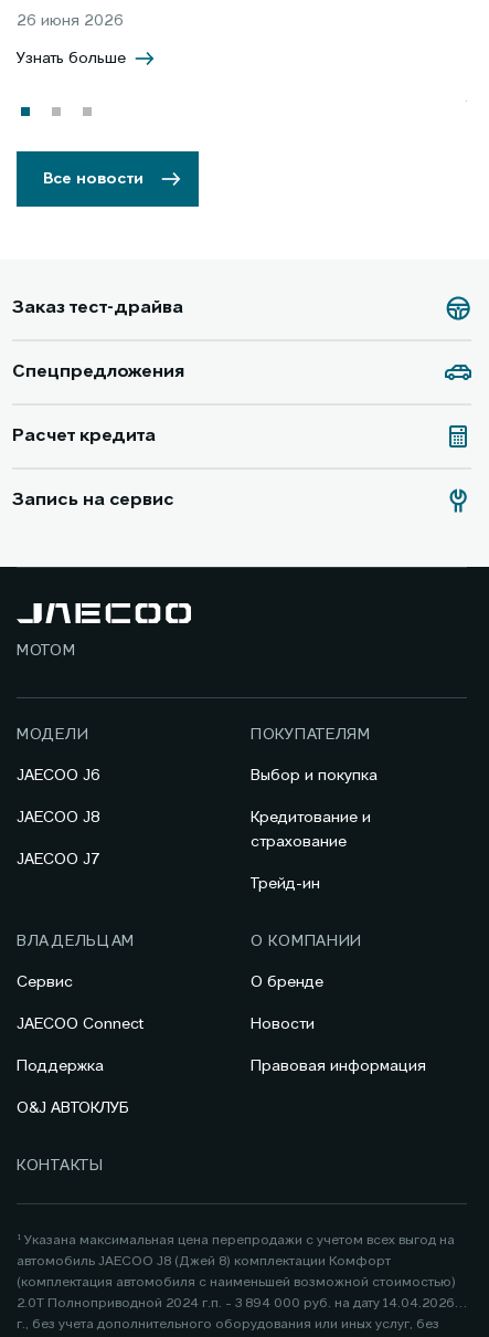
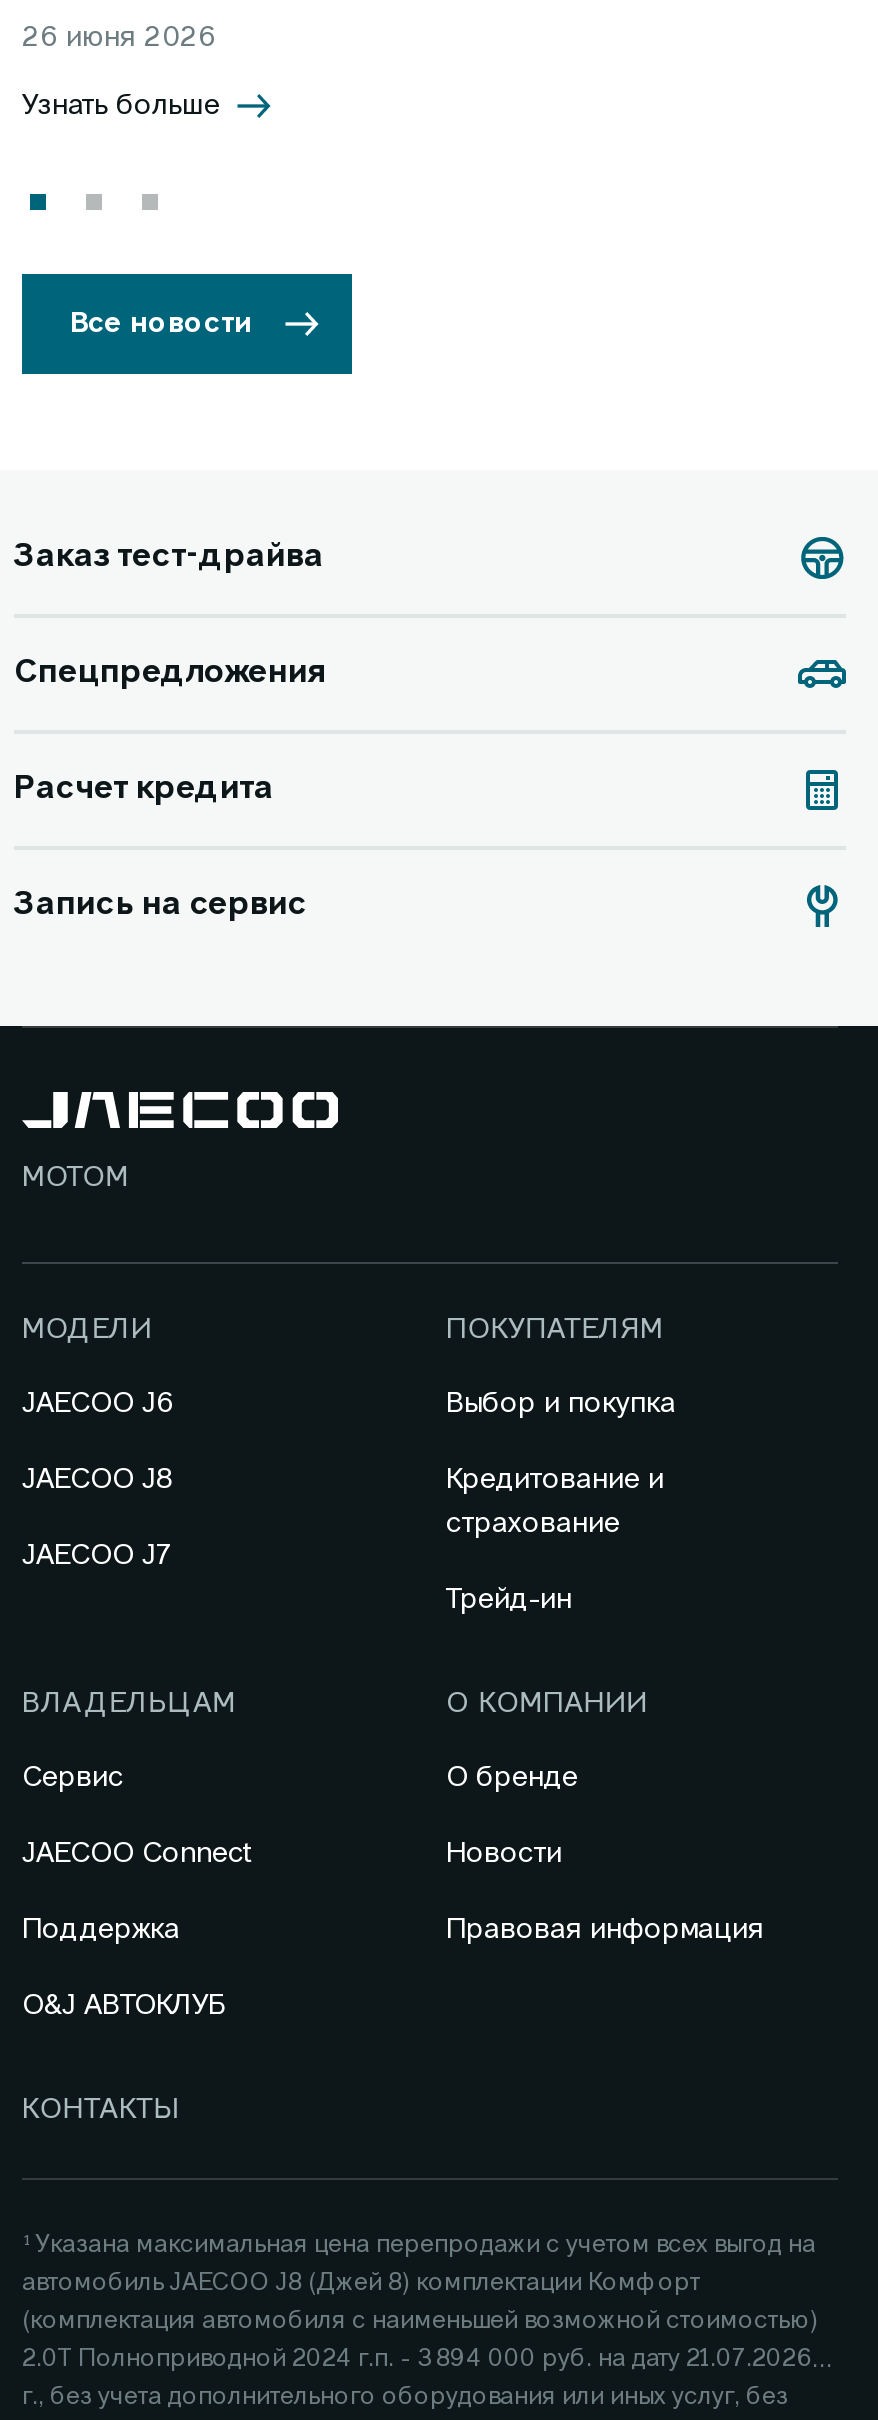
[17,1298,455,1311] 2.0Т Полноприводной 2024 г.п. - 3 894 000 руб. на дату 14.04.2026 -> [22,2349,812,2373] 2.0Т Полноприводной 2024 г.п. - 3 894 000 руб. на дату 21.07.2026

